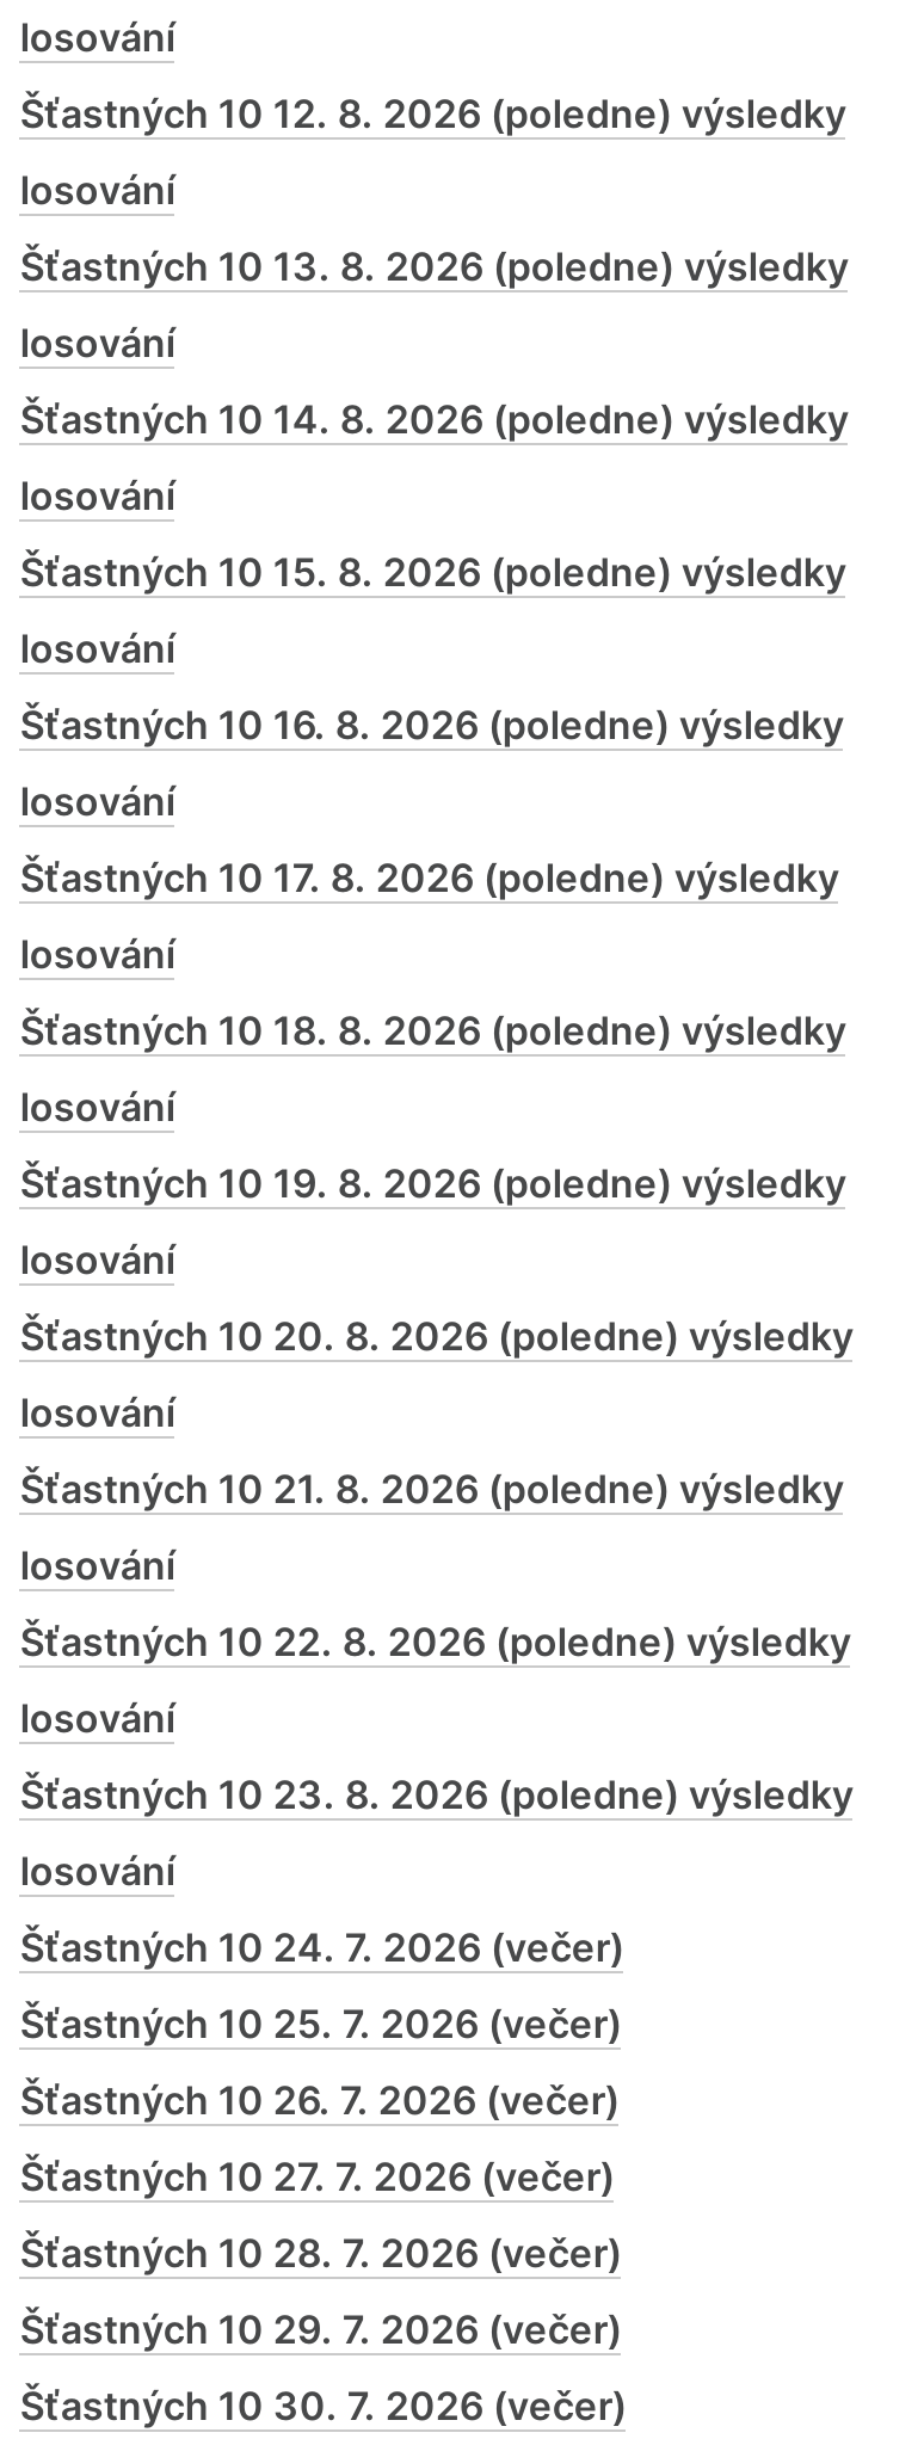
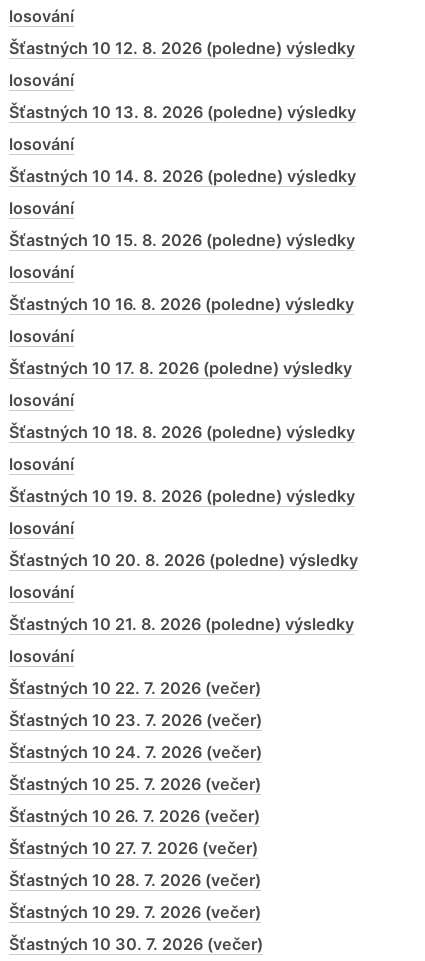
[20,1617,853,1894] Šťastných 10 22. 8. 2026 (poledne) výsledky | losování | Šťastných 10 23. 8. 2026 (poledne) výsledky | losování -> [9,678,262,730] Šťastných 10 22. 7. 2026 (večer) | Šťastných 10 23. 7. 2026 (večer)

